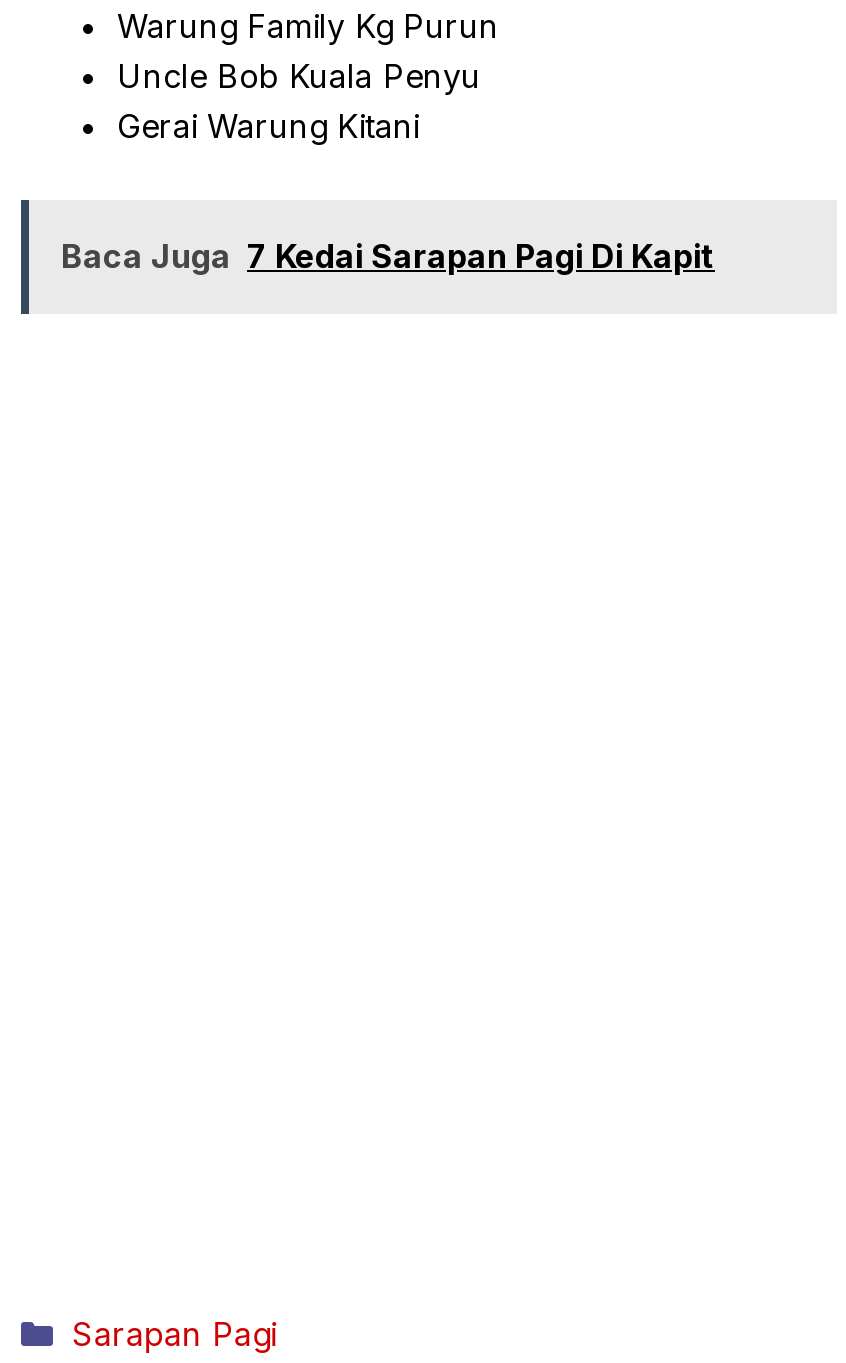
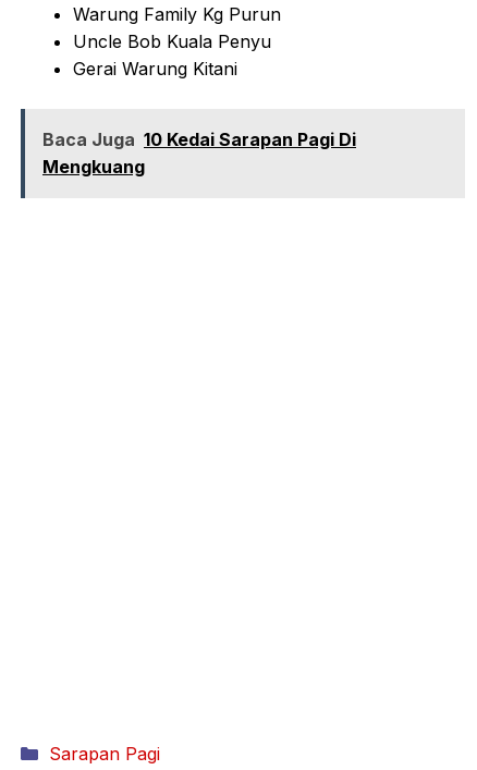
[61,236,715,276] Baca Juga 7 Kedai Sarapan Pagi Di Kapit -> [42,129,356,178] Baca Juga 10 Kedai Sarapan Pagi Di | Mengkuang

